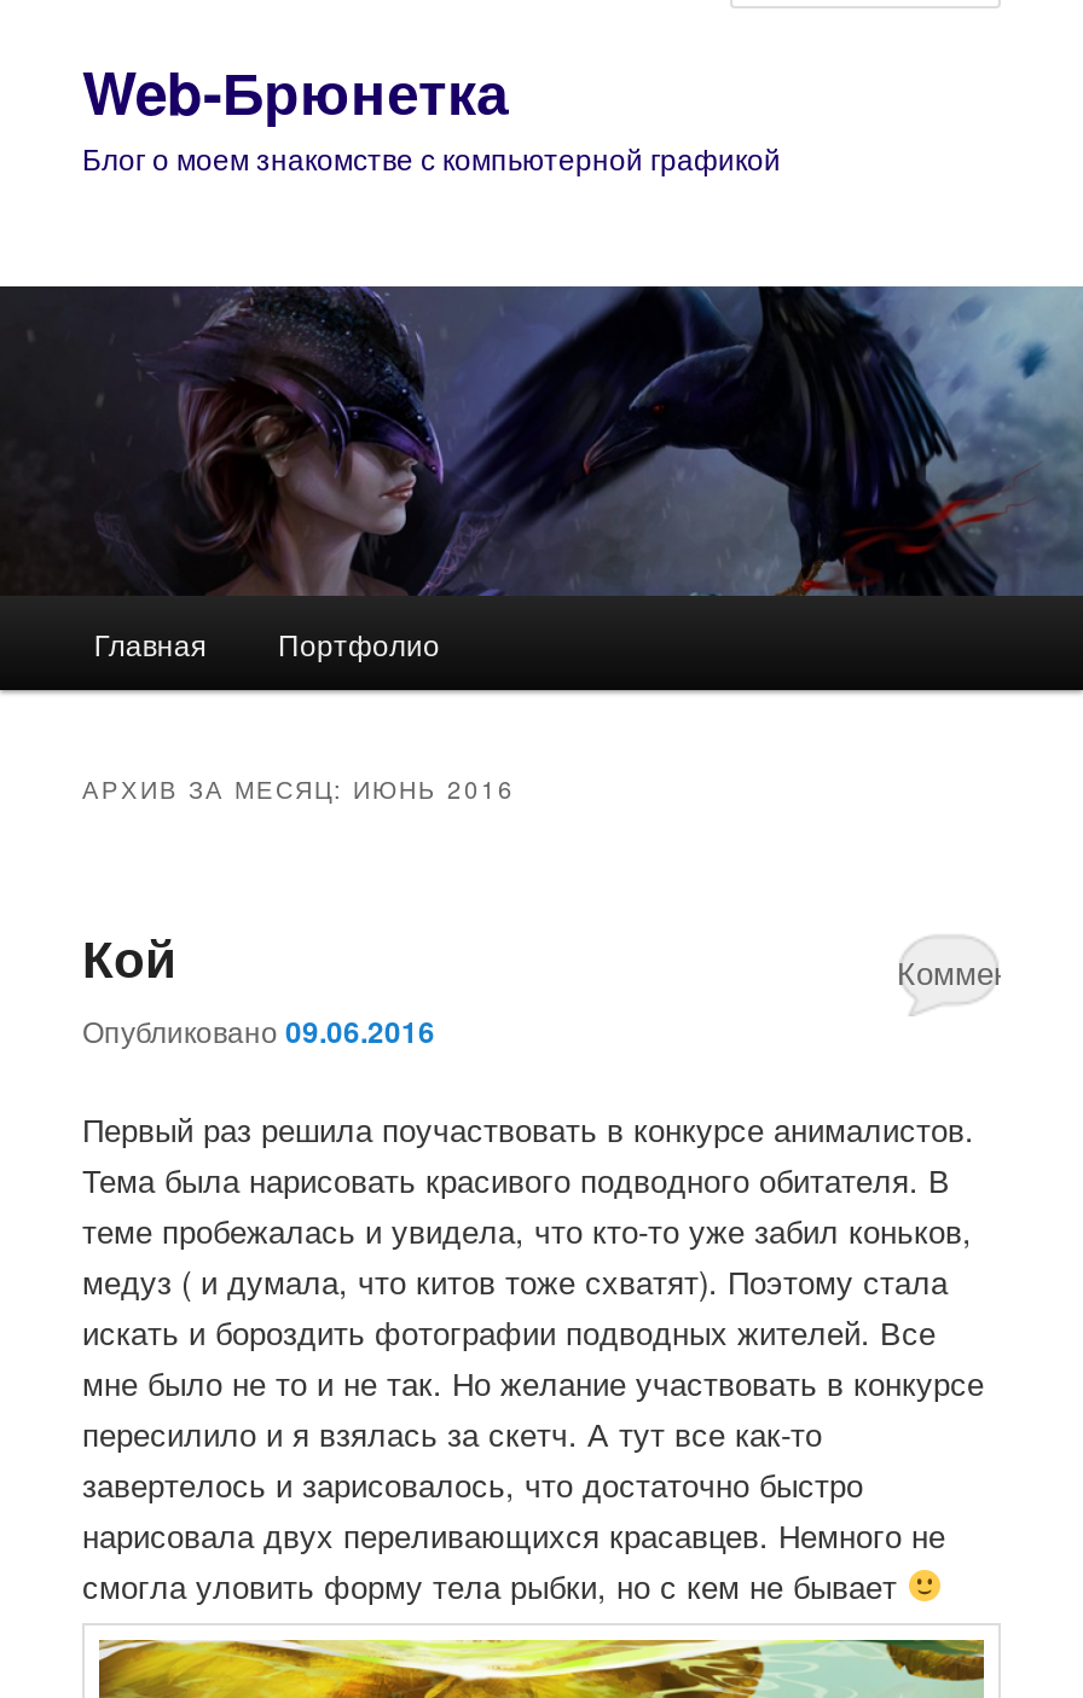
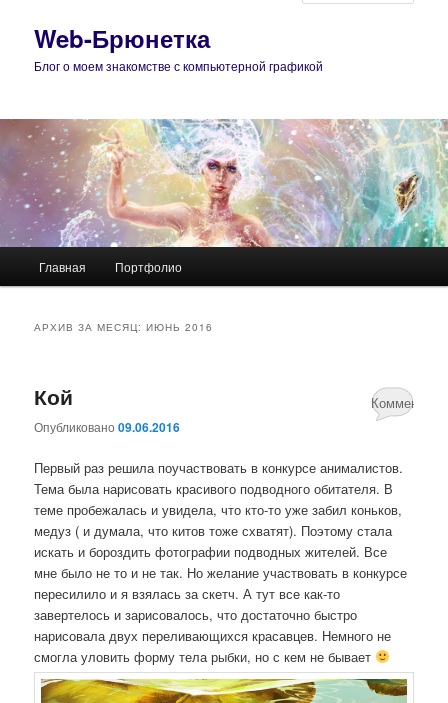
[7,284,1076,596] [image] -> [3,118,445,248] [image]

